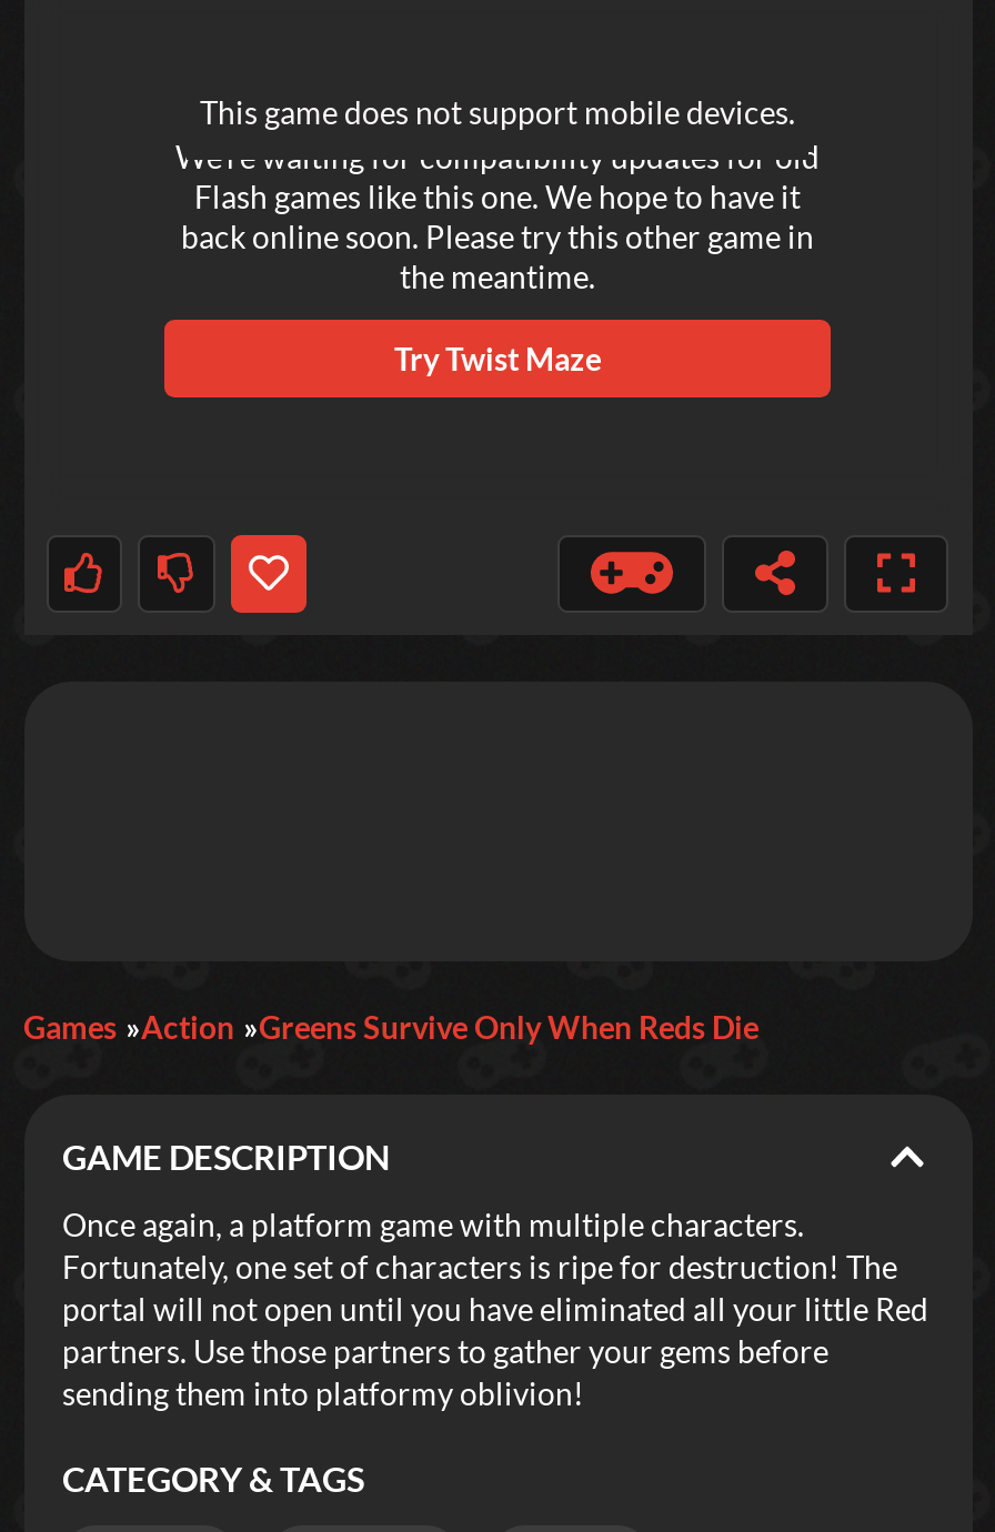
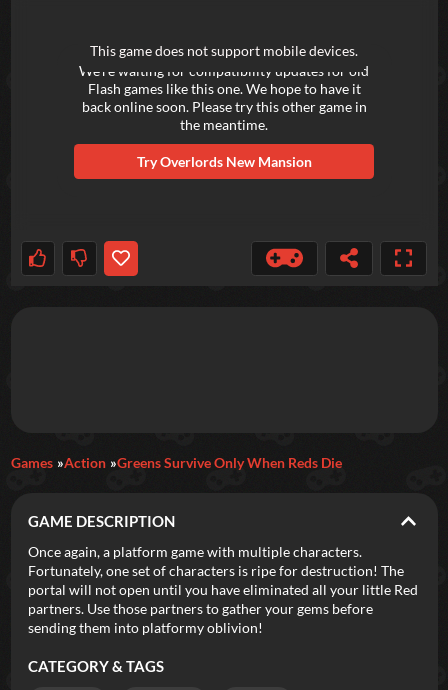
[394,340,601,378] TryTwist Maze -> [136,153,311,170] TryOverlords New Mansion

